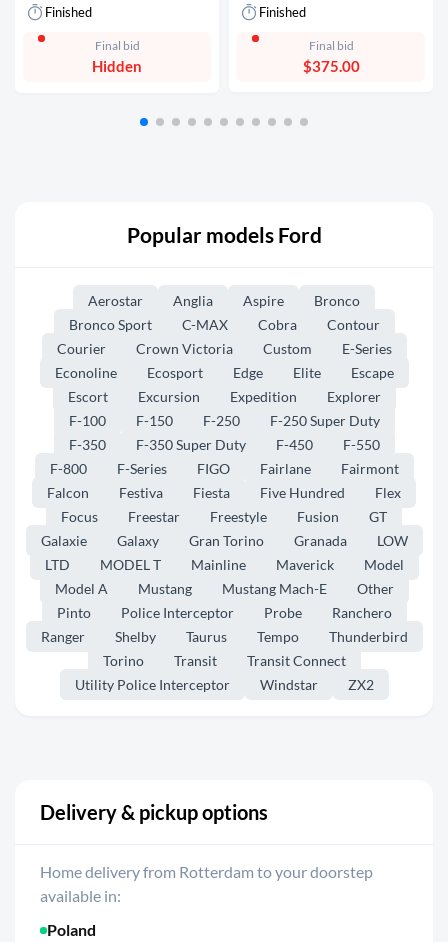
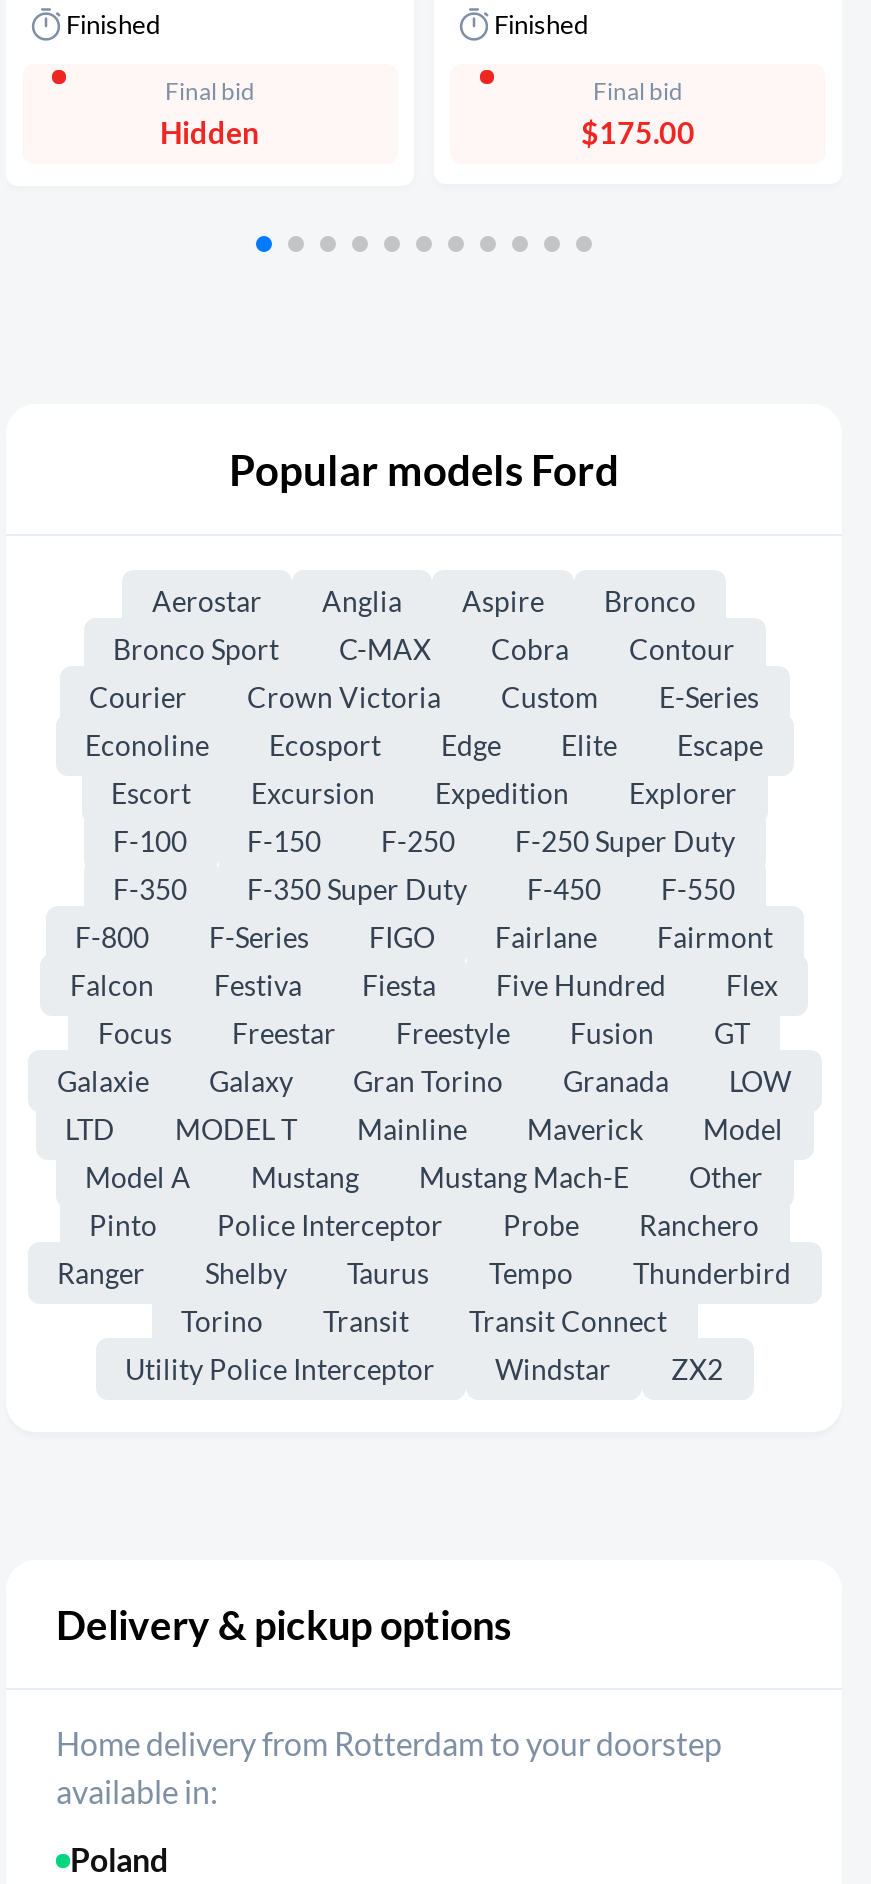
[302,57,359,75] $375.00 -> [581,115,695,151] $175.00

